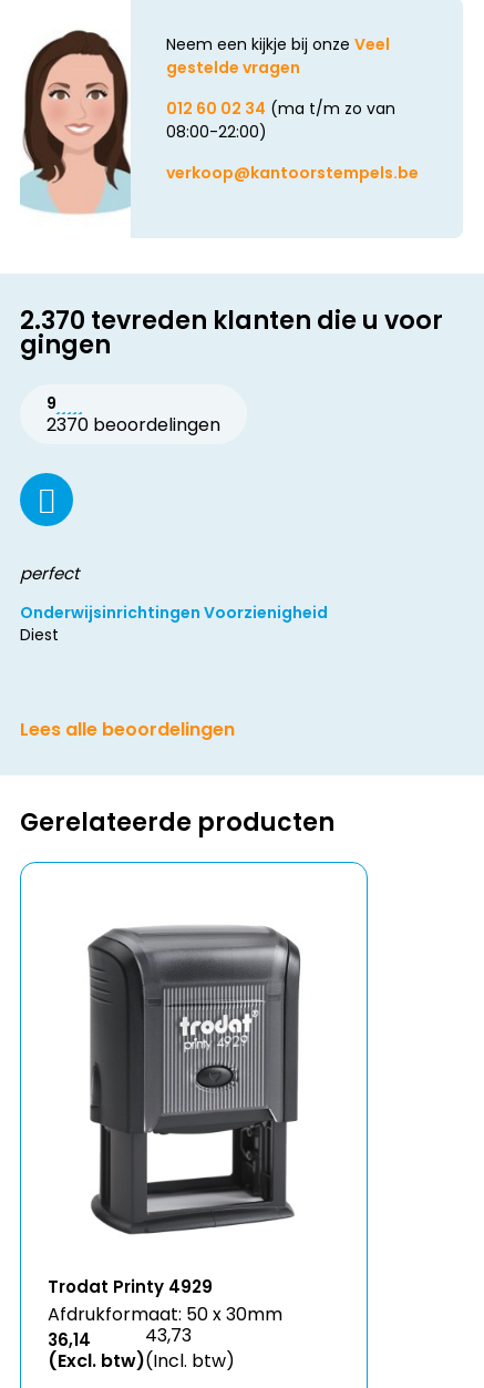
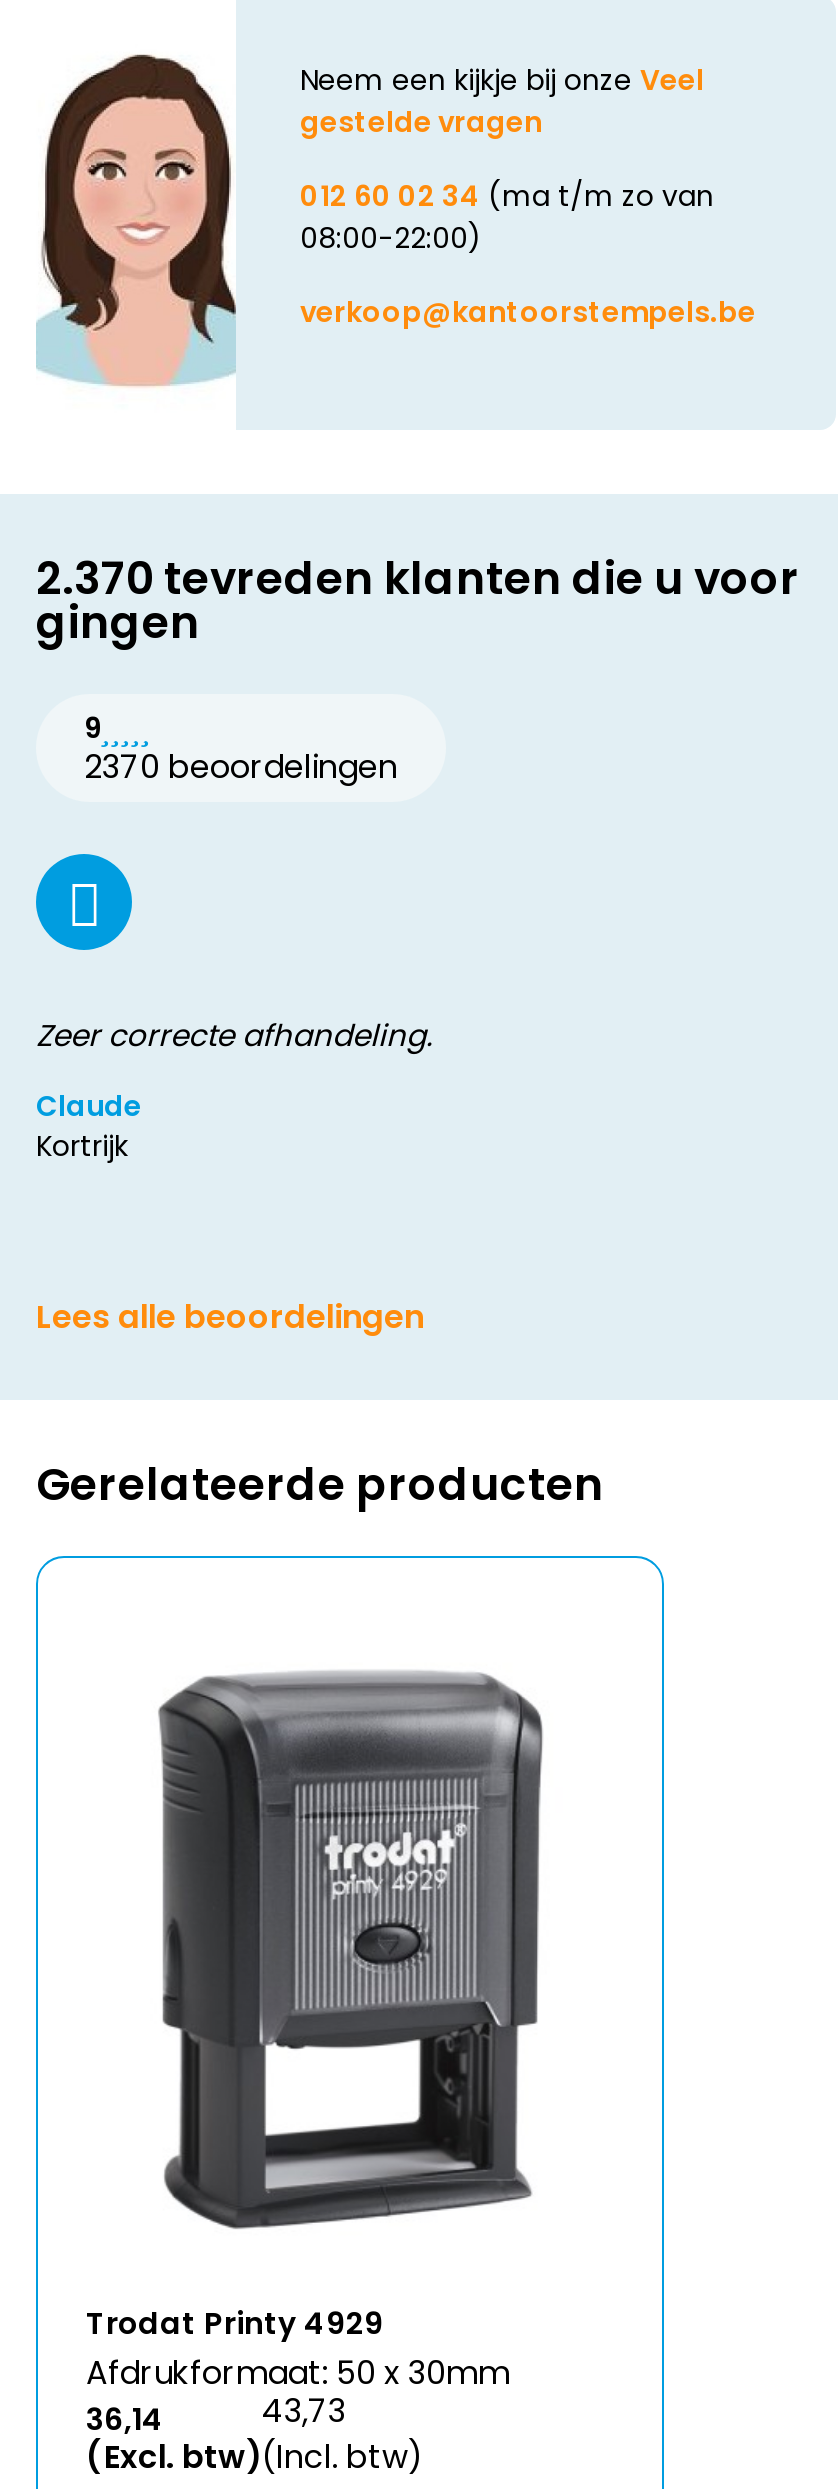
[20,561,79,584] perfect -> [36,1013,432,1055] Zeer correcte afhandeling.
[20,601,328,645] Onderwijsinrichtingen Voorzienigheid | Diest -> [36,1085,142,1165] Claude | Kortrijk

